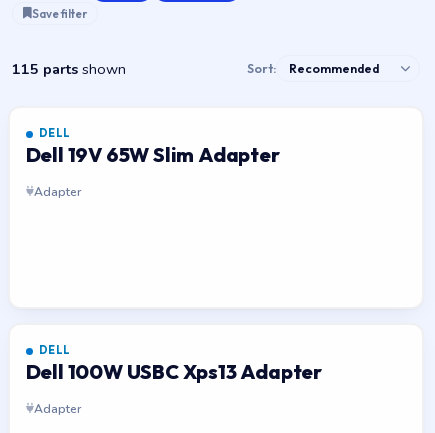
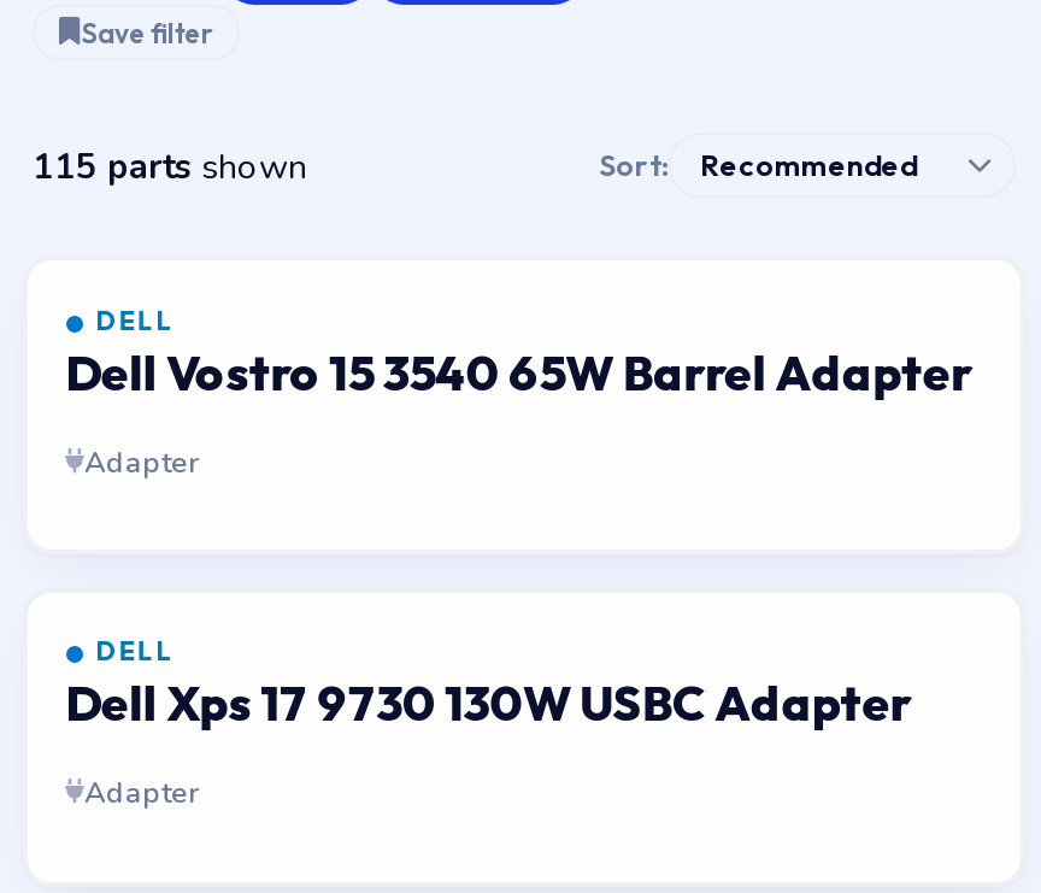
[25,141,279,166] Dell 19V 65W Slim Adapter -> [65,341,972,401] Dell Vostro 15 3540 65W Barrel Adapter
[25,359,322,384] Dell 100W USBC Xps13 Adapter -> [65,673,911,733] Dell Xps 17 9730 130W USBC Adapter

